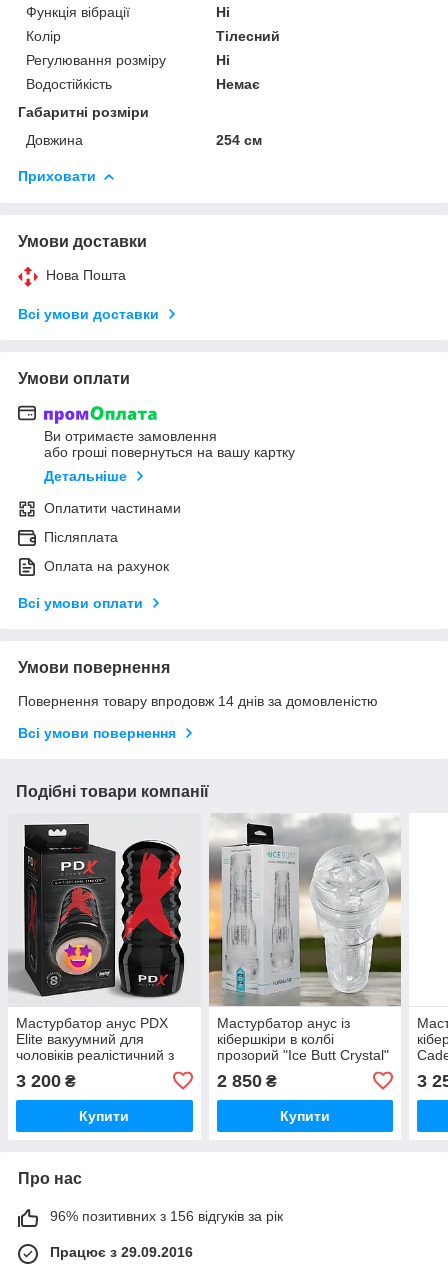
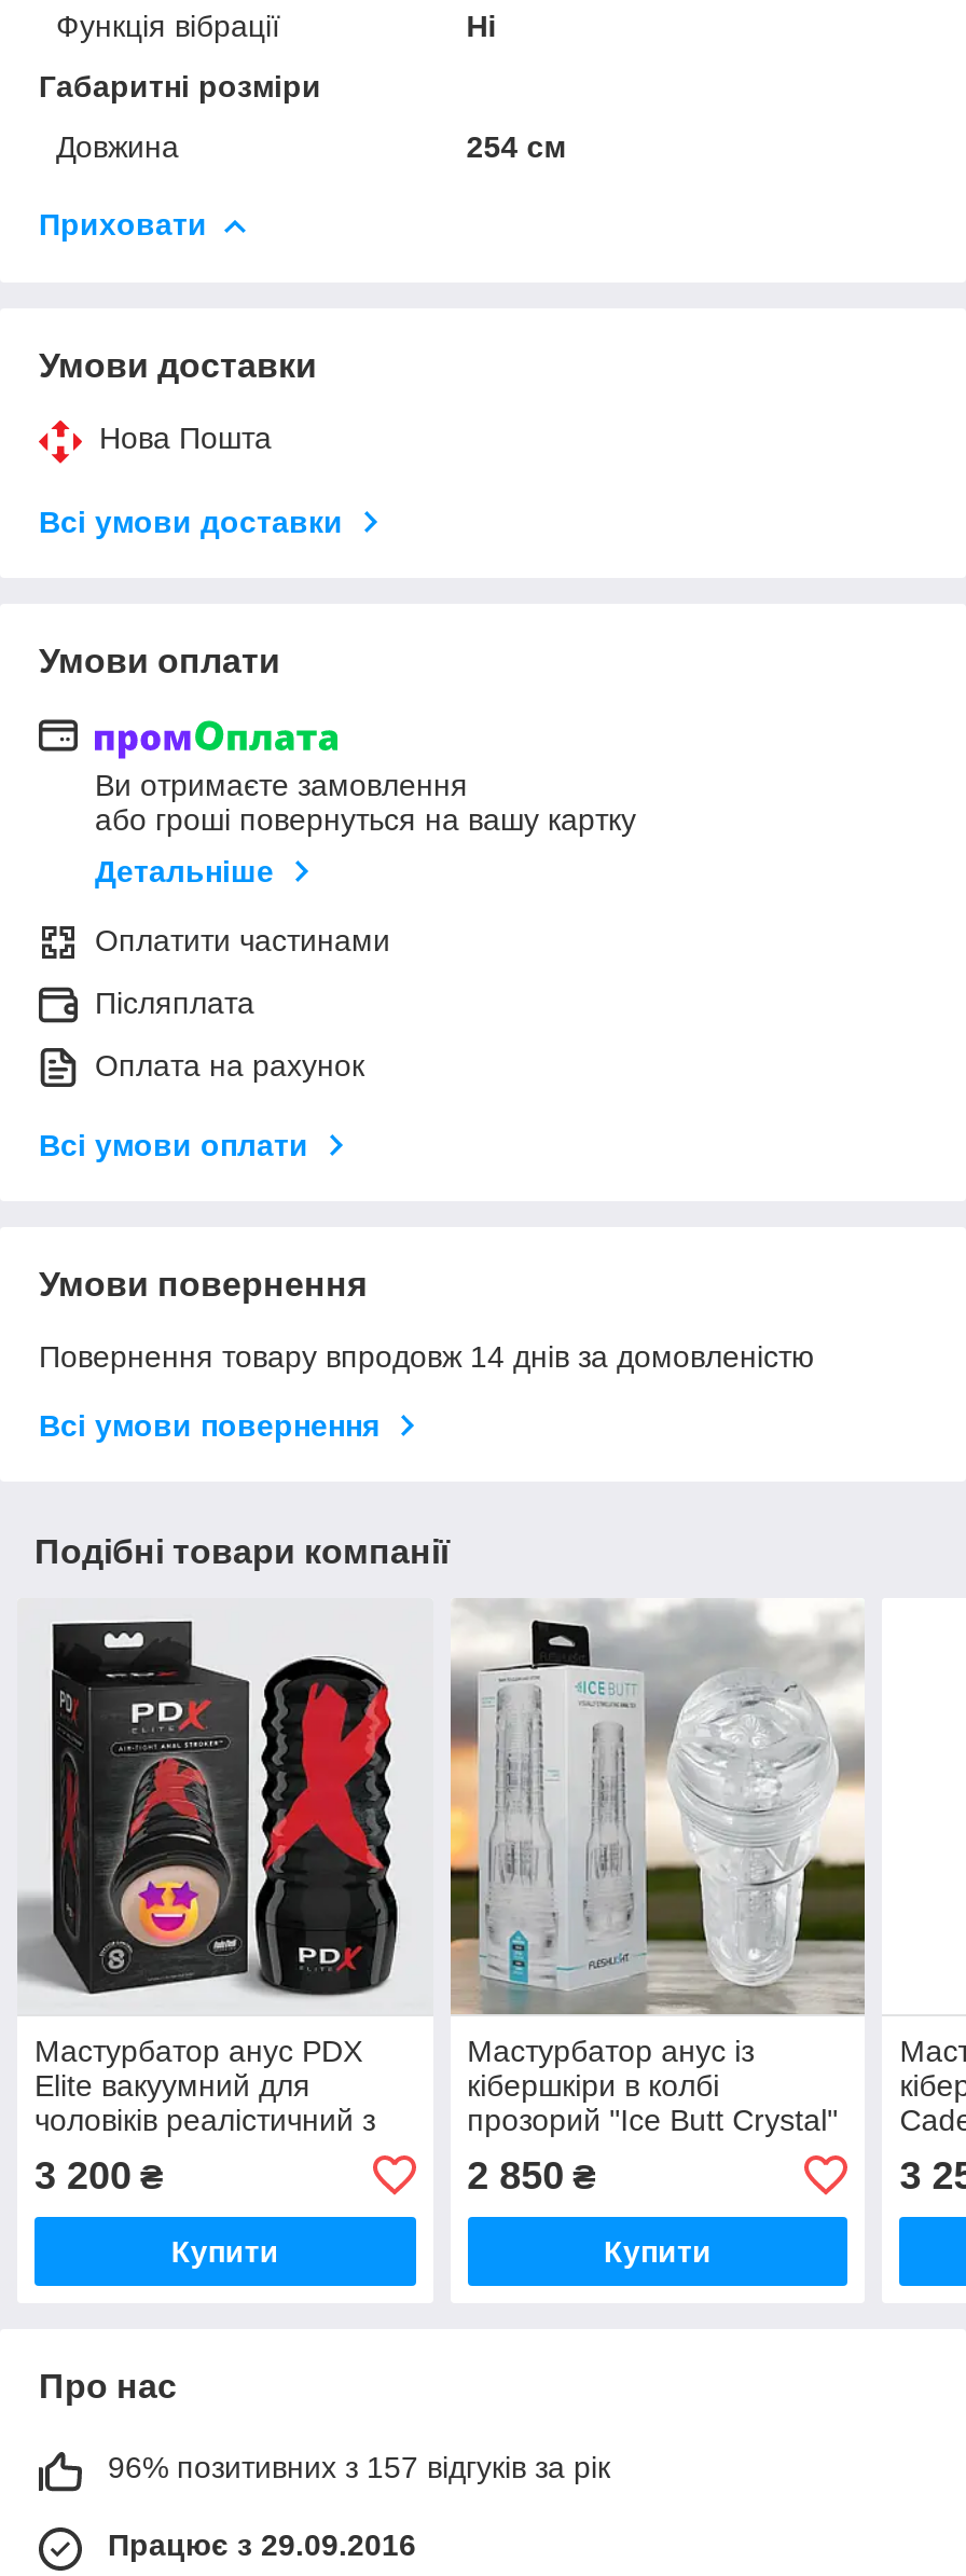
[26,28,280,92] Колір | Тілесний | Регулювання розміру | Ні | Водостійкість | Немає -> none
[50,1208,283,1224] 96% позитивних з 156 відгуків за рік -> [108,2449,610,2484] 96% позитивних з 157 відгуків за рік

